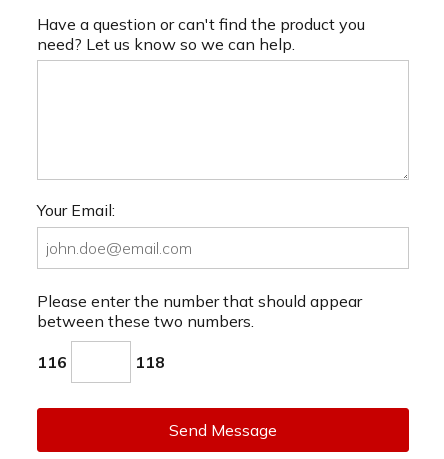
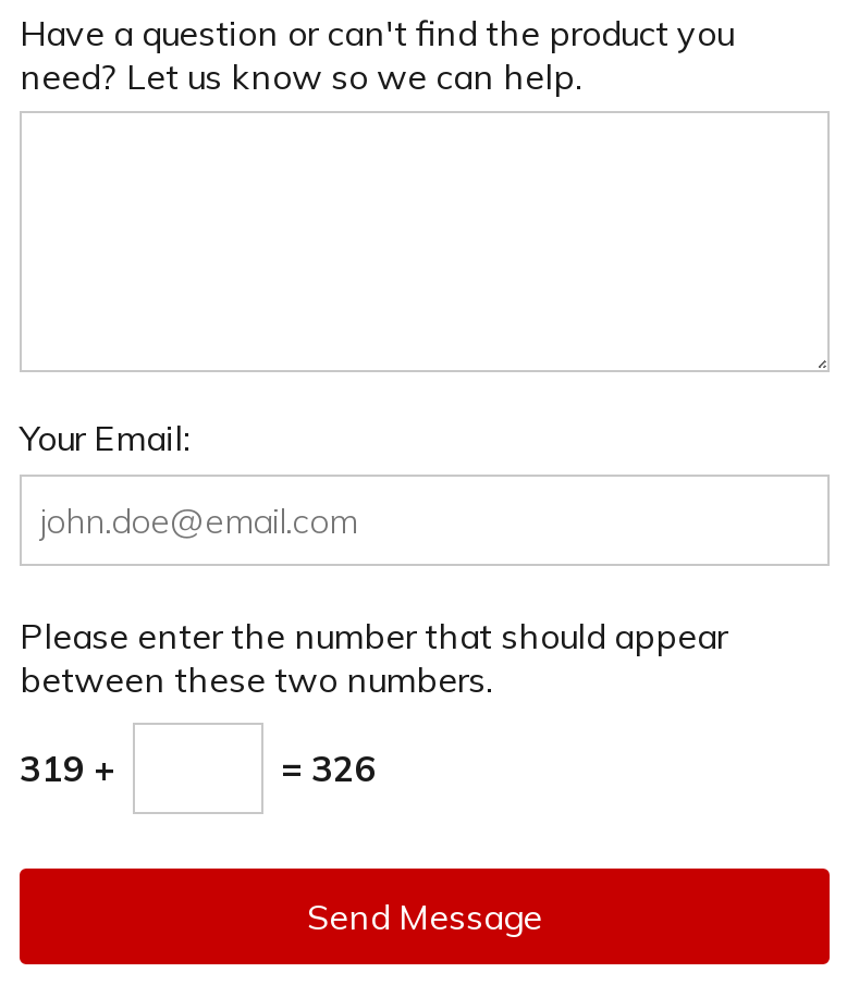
[37,352,165,372] 116 | 118 -> [20,746,377,790] 319 + | = 326

